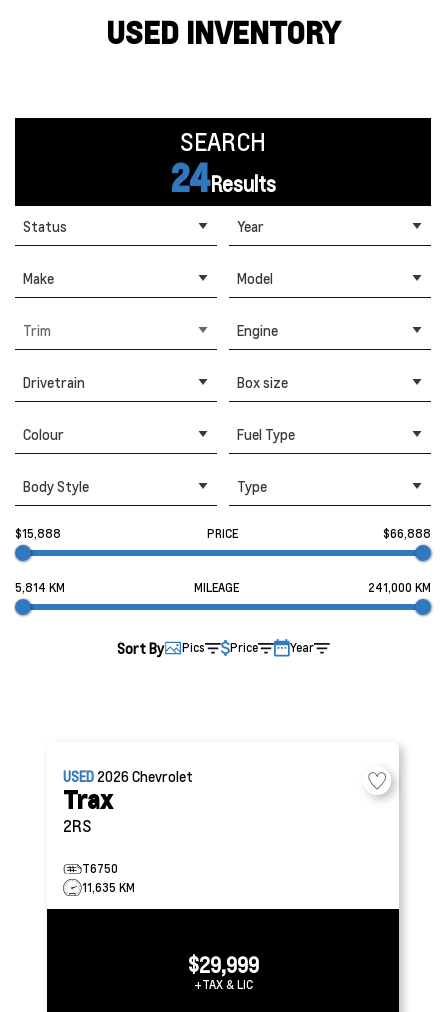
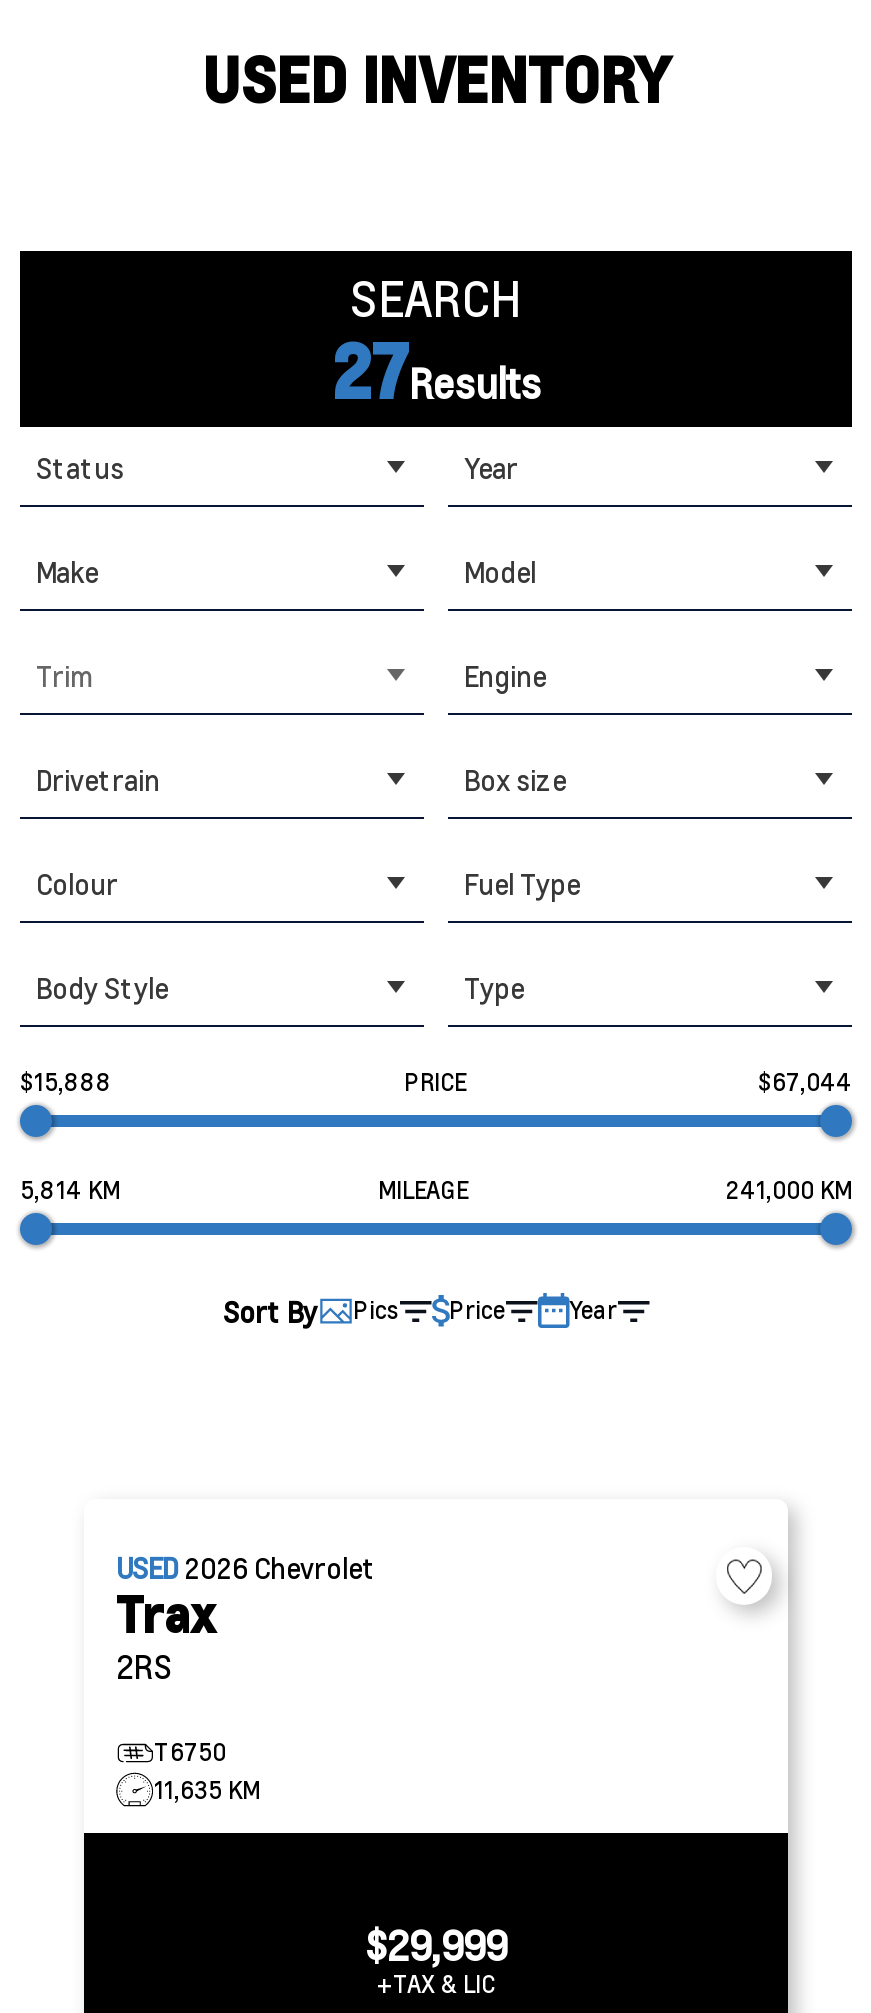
[170,155,276,201] 24Results -> [331,325,541,417] 27Results
[383,526,431,541] $66,888 -> [758,1067,852,1097] $67,044

